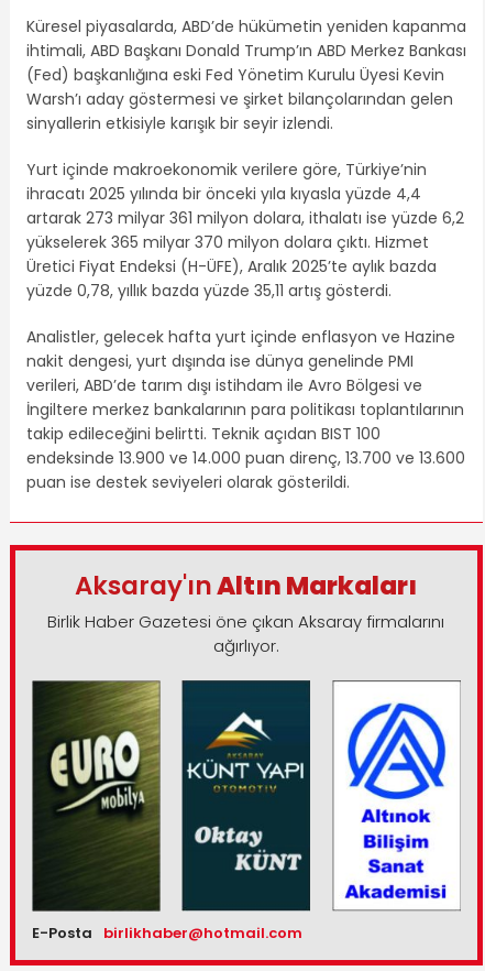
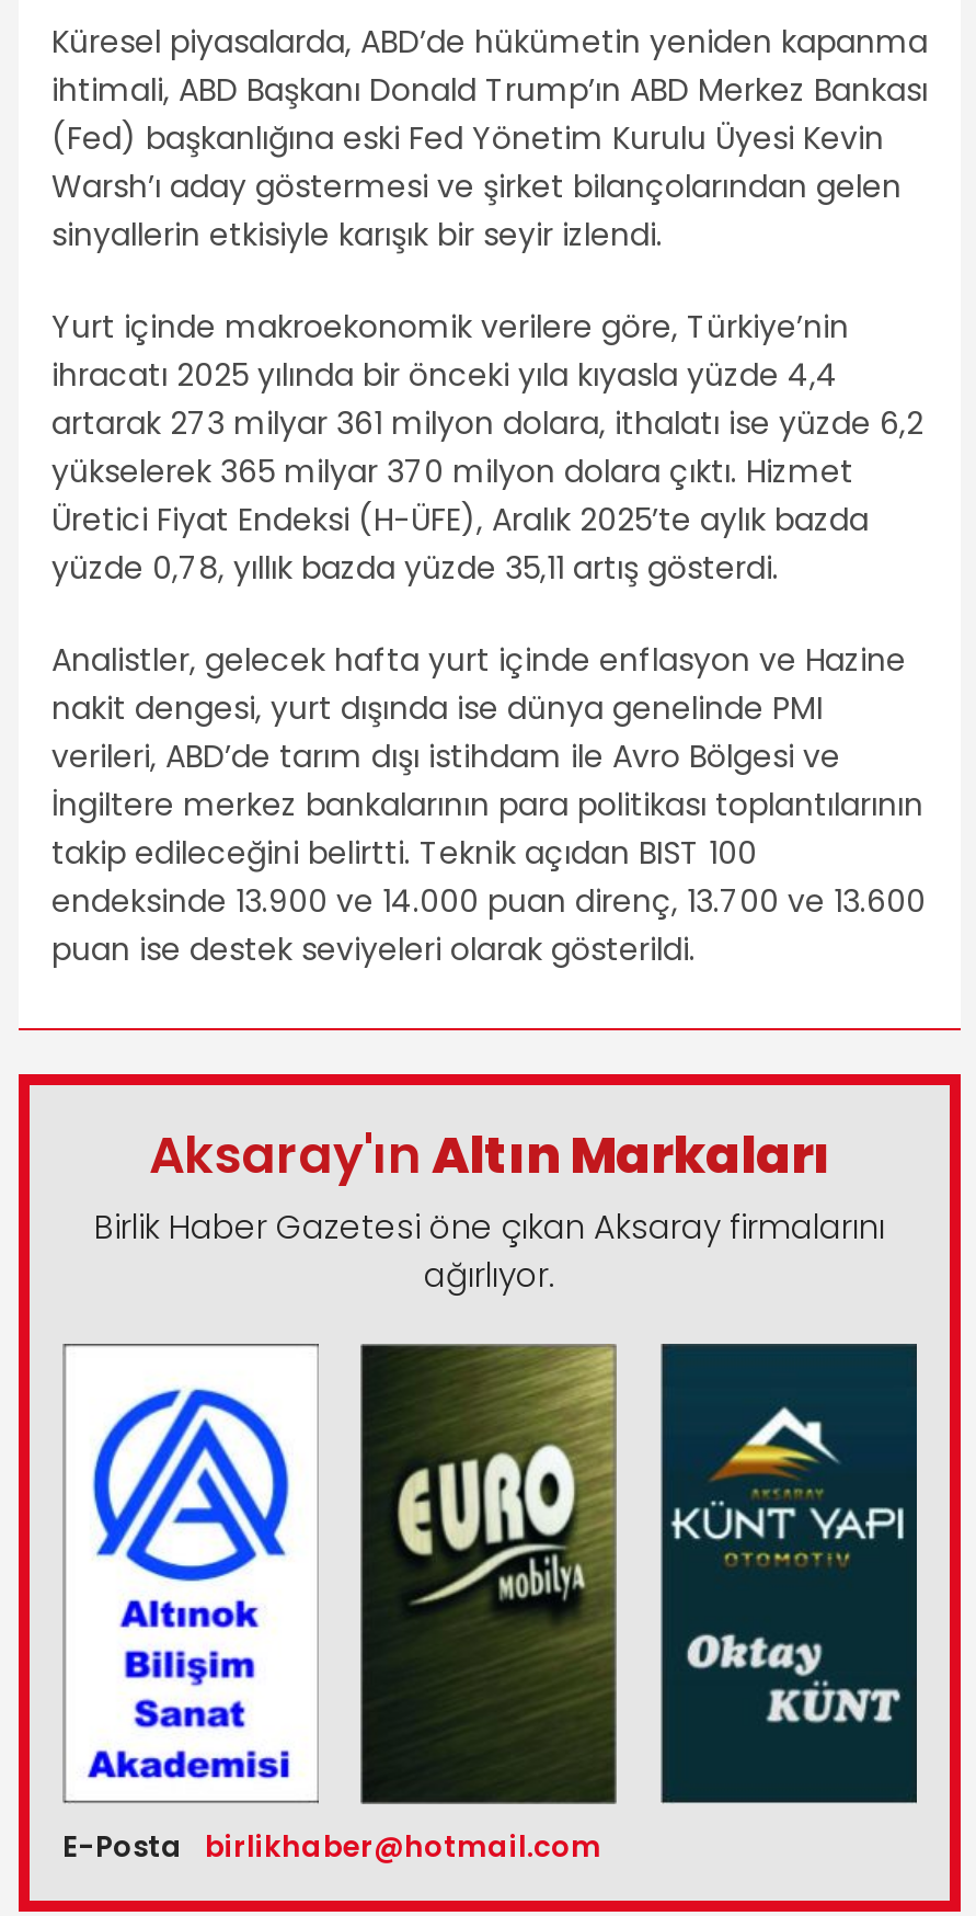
[32,680,162,912] [image] -> [65,1346,319,1802] [image]
[181,679,311,912] [image] -> [360,1344,619,1804] [image]
[333,681,461,910] [image] -> [661,1344,919,1804] [image]

